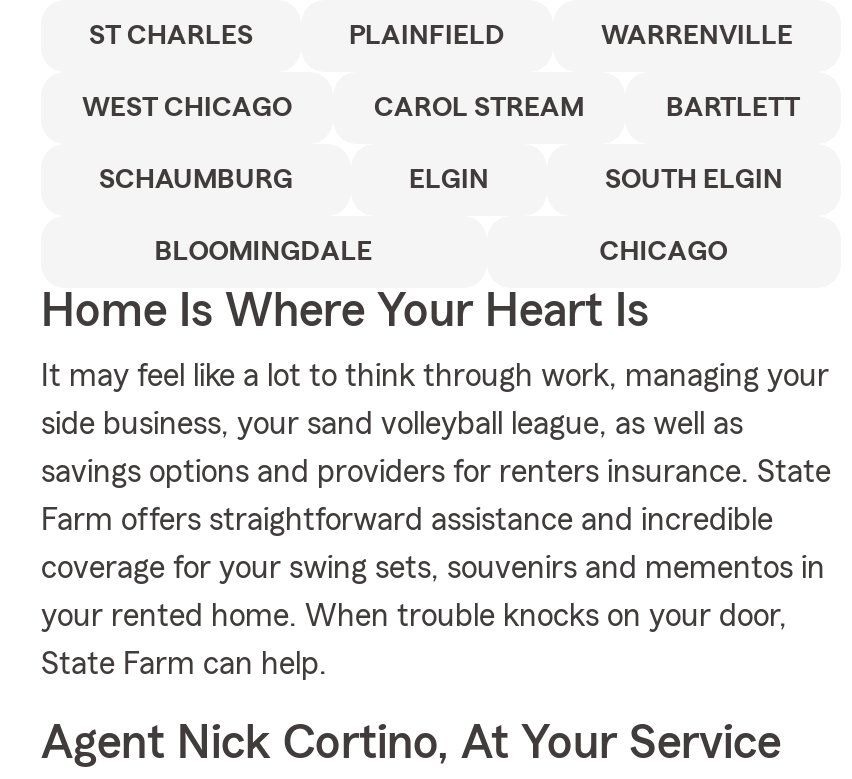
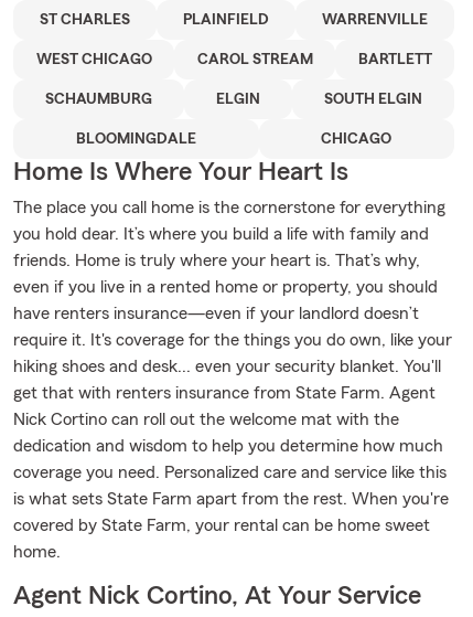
[41,360,831,680] It may feel like a lot to think through work, managing your | side business, your sand volleyball league, as well as | savings options and providers for renters insurance. State | Farm offers straightforward assistance and incredible | coverage for your swing sets, souvenirs and mementos in | your rented home. When trouble knocks on your door, | State Farm can help. -> [13,199,452,561] The place you call home is the cornerstone for everything | you hold dear. It’s where you build a life with family and | friends. Home is truly where your heart is. That’s why, | even if you live in a rented home or property, you should | have renters insurance—even if your landlord doesn’t | require it. It's coverage for the things you do own, like your | hiking shoes and desk... even your security blanket. You'll | get that with renters insurance from State Farm. Agent | Nick Cortino can roll out the welcome mat with the | dedication and wisdom to help you determine how much | coverage you need. Personalized care and service like this | is what sets State Farm apart from the rest. When you're | covered by State Farm, your rental can be home sweet | home.

